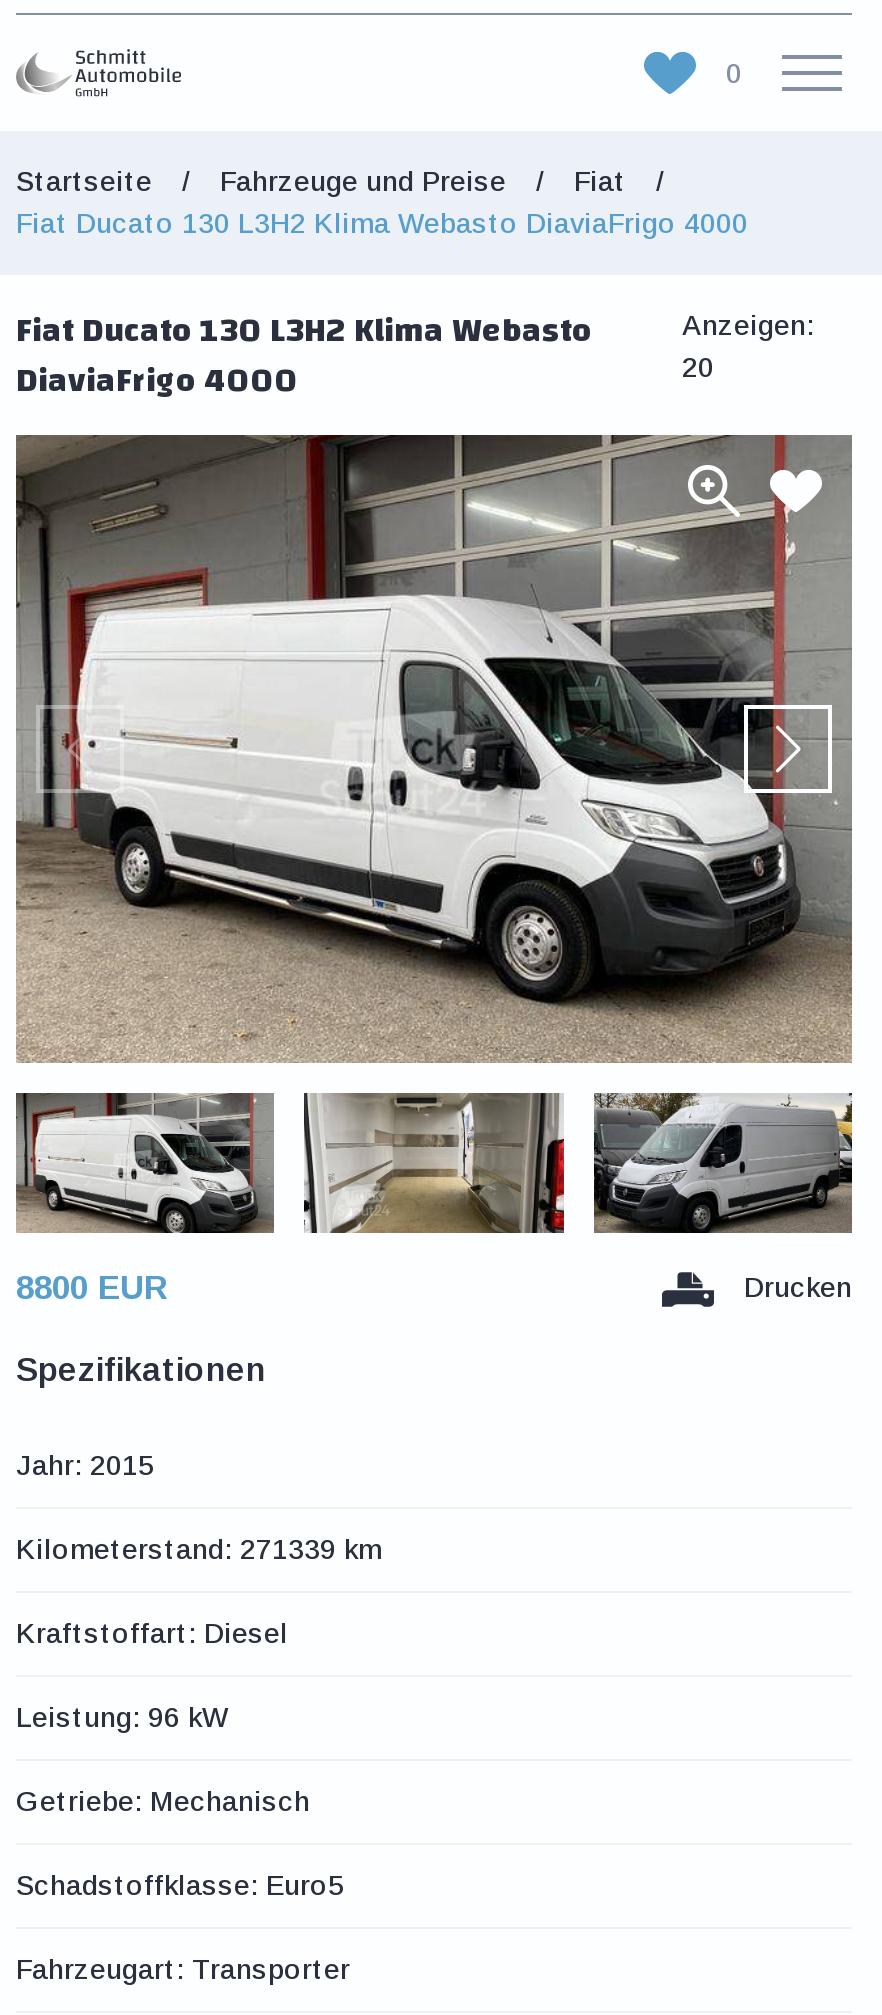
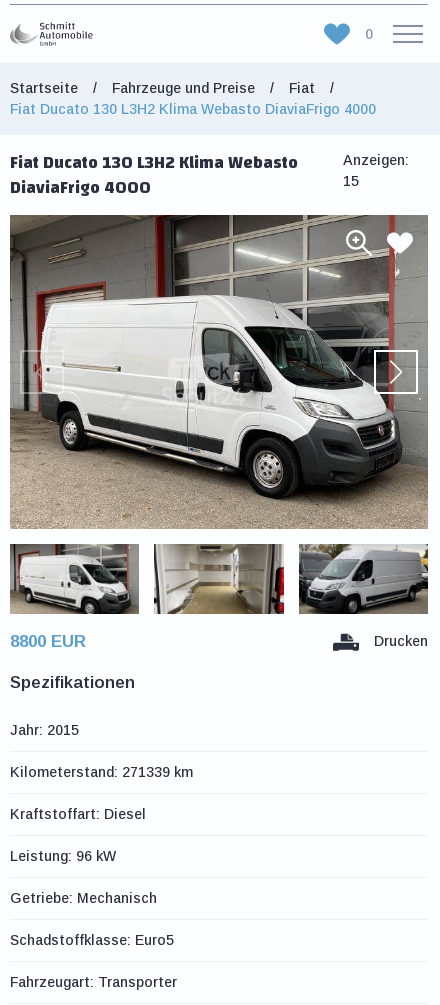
[682,351,714,383] 20 -> [343,173,359,189] 15

